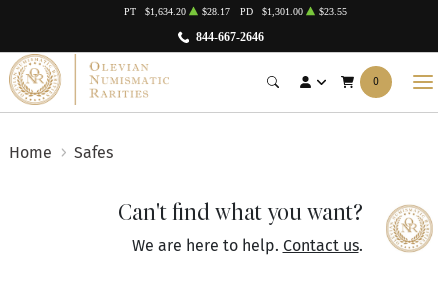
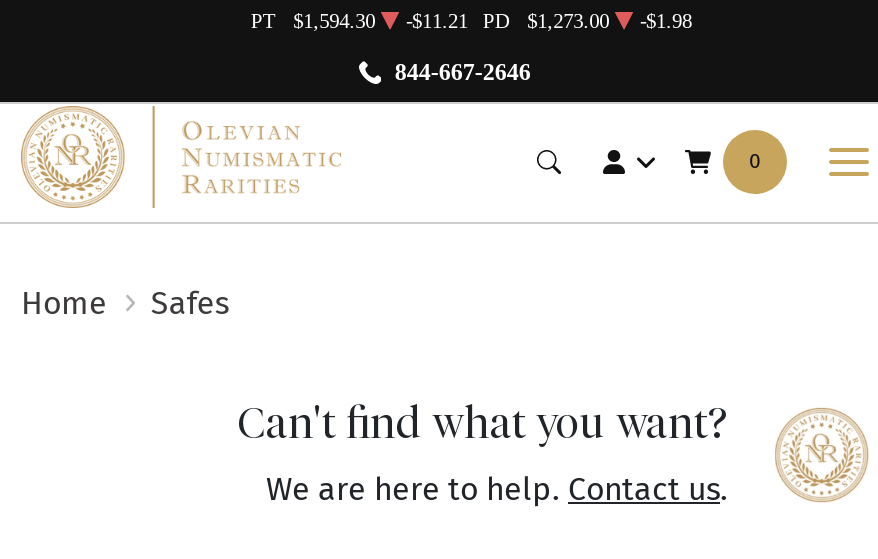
[145,6,186,17] $1,634.20 -> [293,10,375,32] $1,594.30
[201,6,229,17] $28.17 -> [406,10,468,32] -$11.21
[262,6,303,17] $1,301.00 -> [527,10,609,32] $1,273.00
[318,6,346,17] $23.55 -> [640,10,692,32] -$1.98

